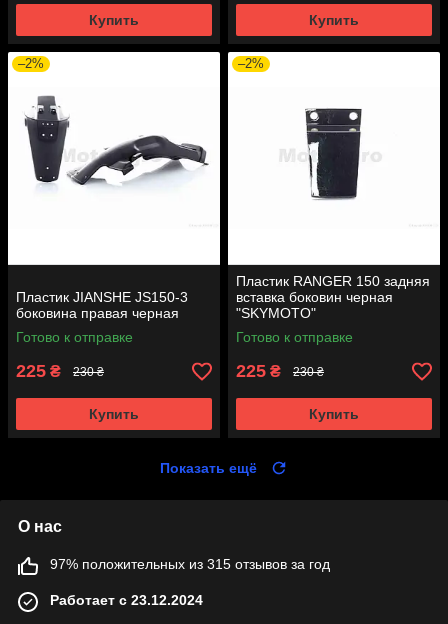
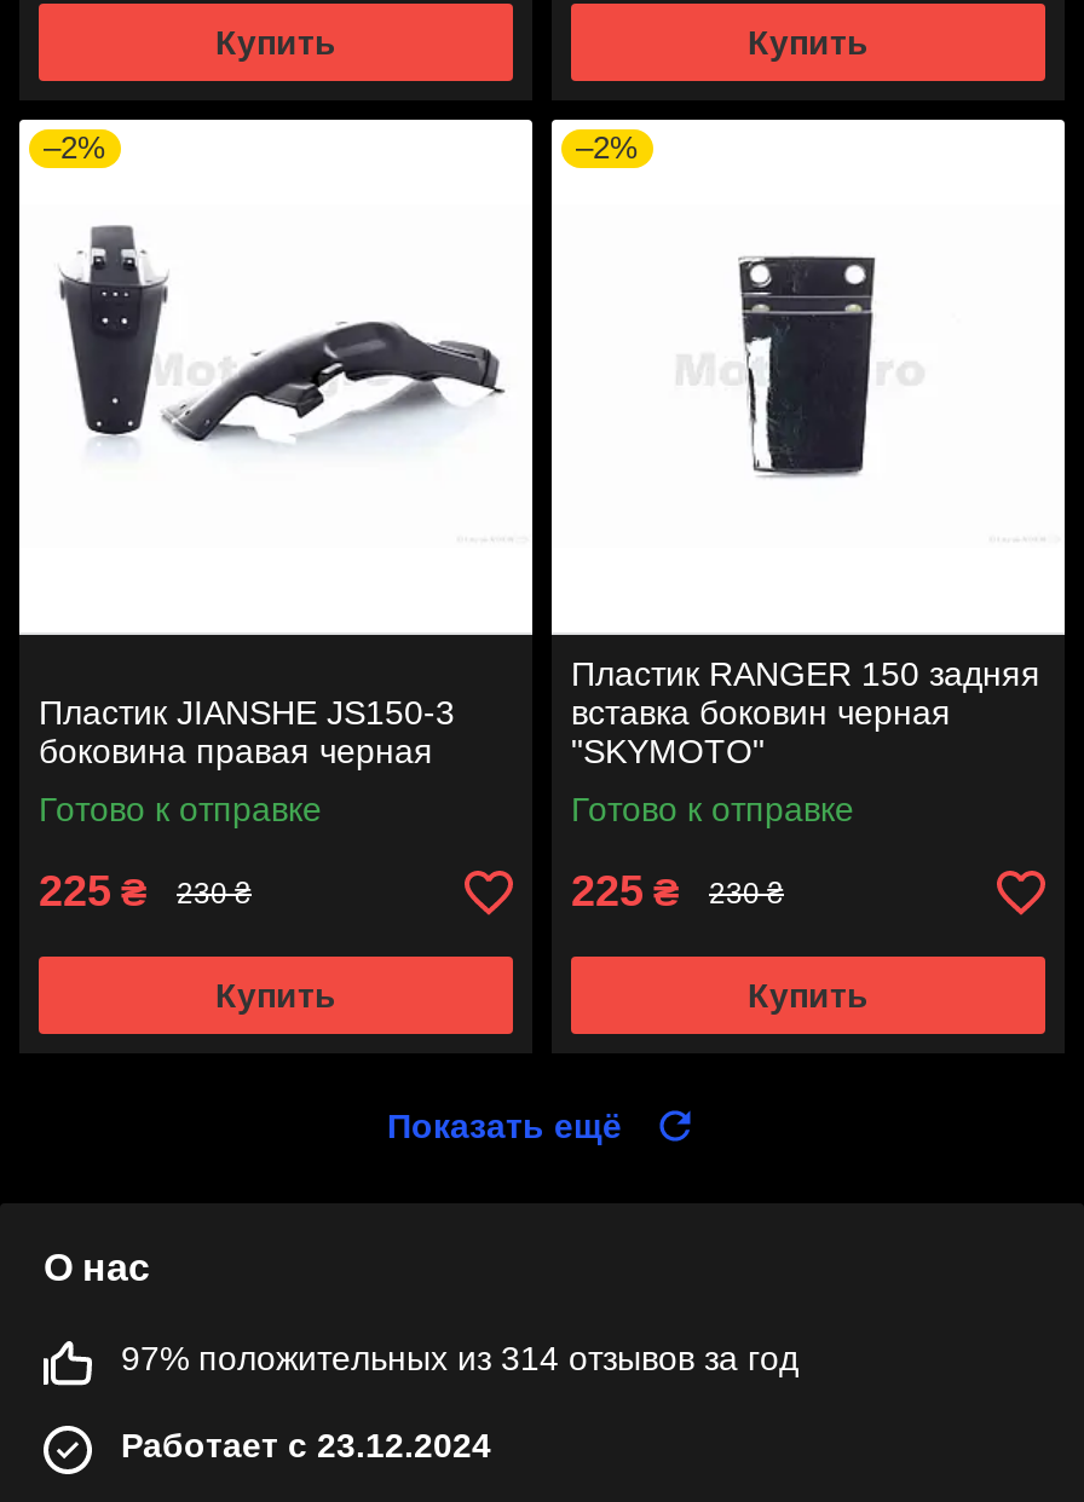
[50,556,330,572] 97% положительных из 315 отзывов за год -> [121,1340,798,1378] 97% положительных из 314 отзывов за год

